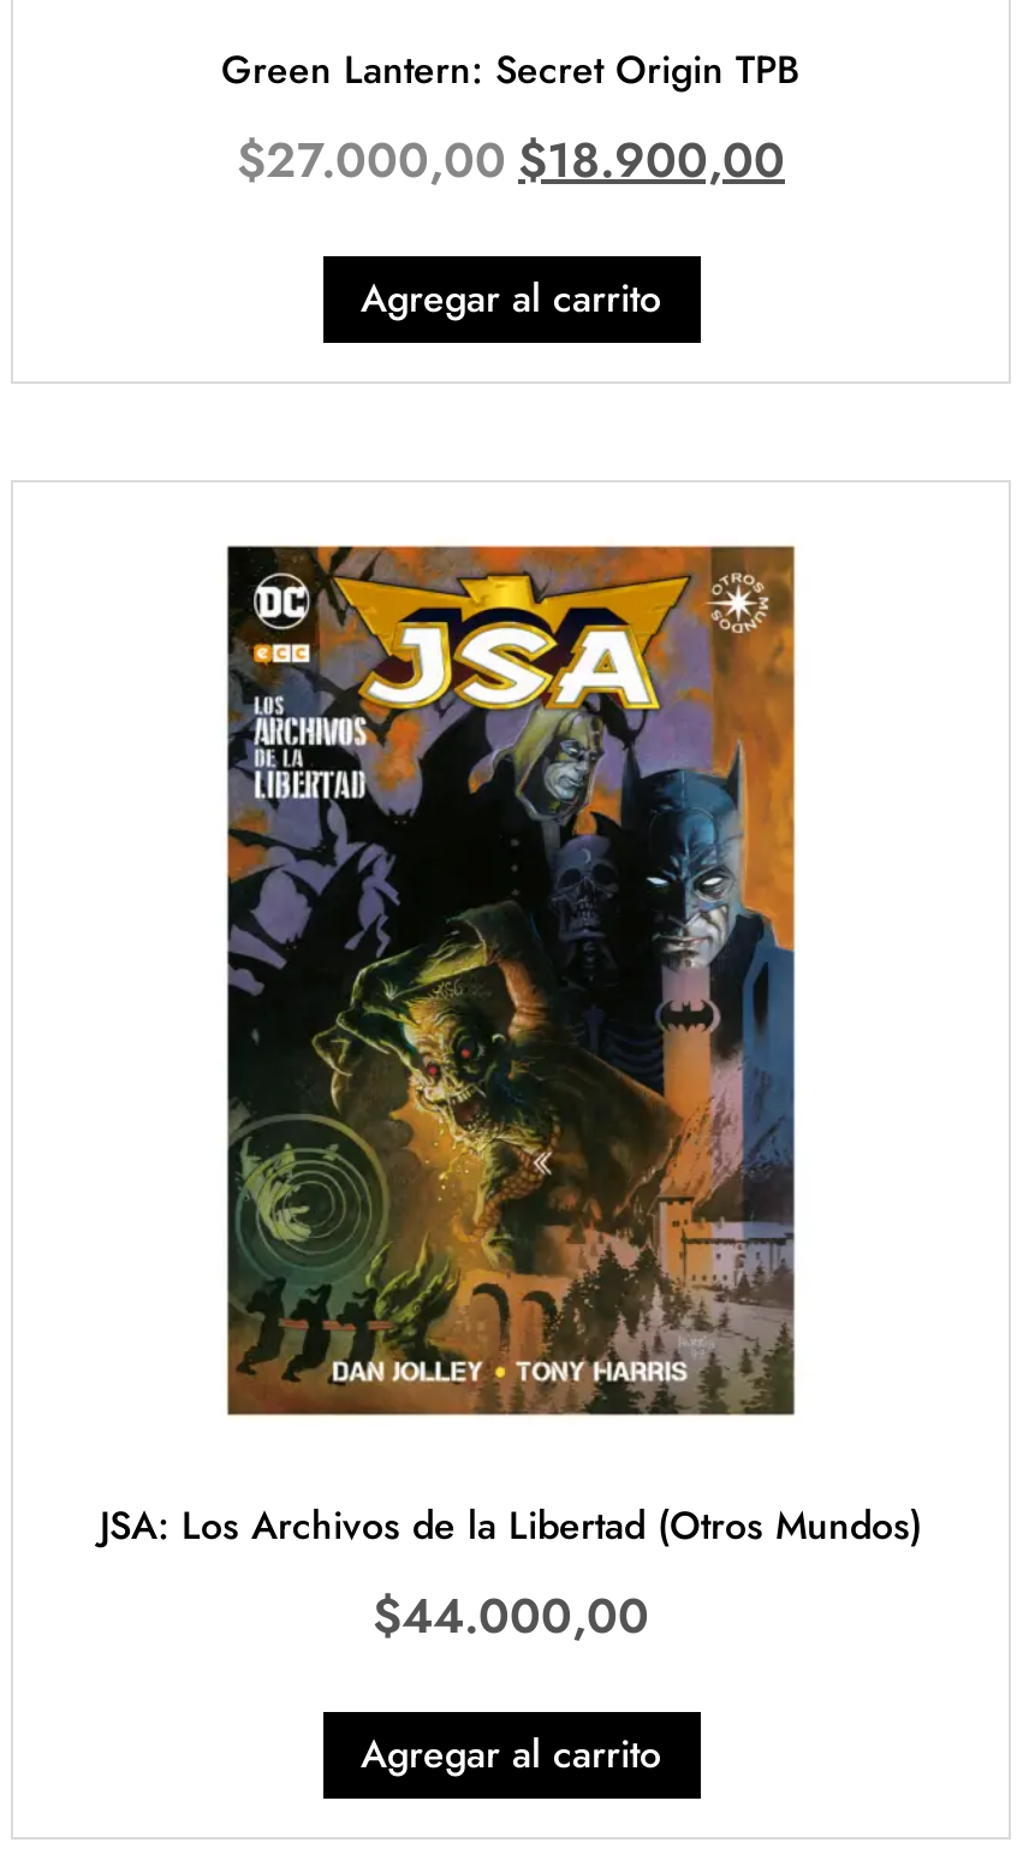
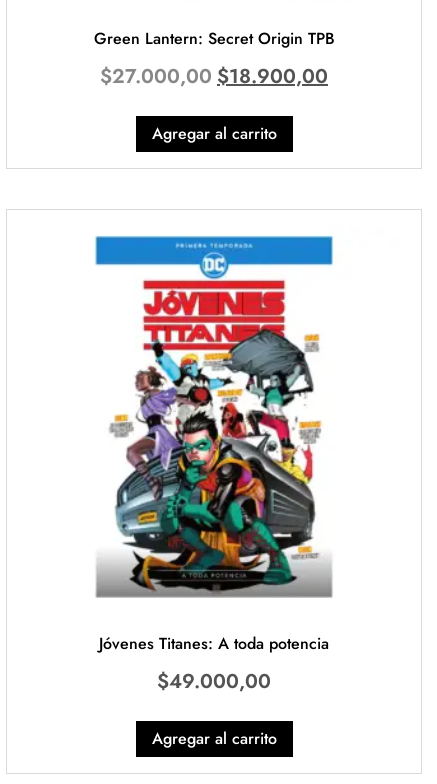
[100,543,922,1652] [image] | JSA: Los Archivos de la Libertad (Otros Mundos) | $44.000,00 -> [95,235,334,696] [image] | Jóvenes Titanes: A toda potencia | $49.000,00

